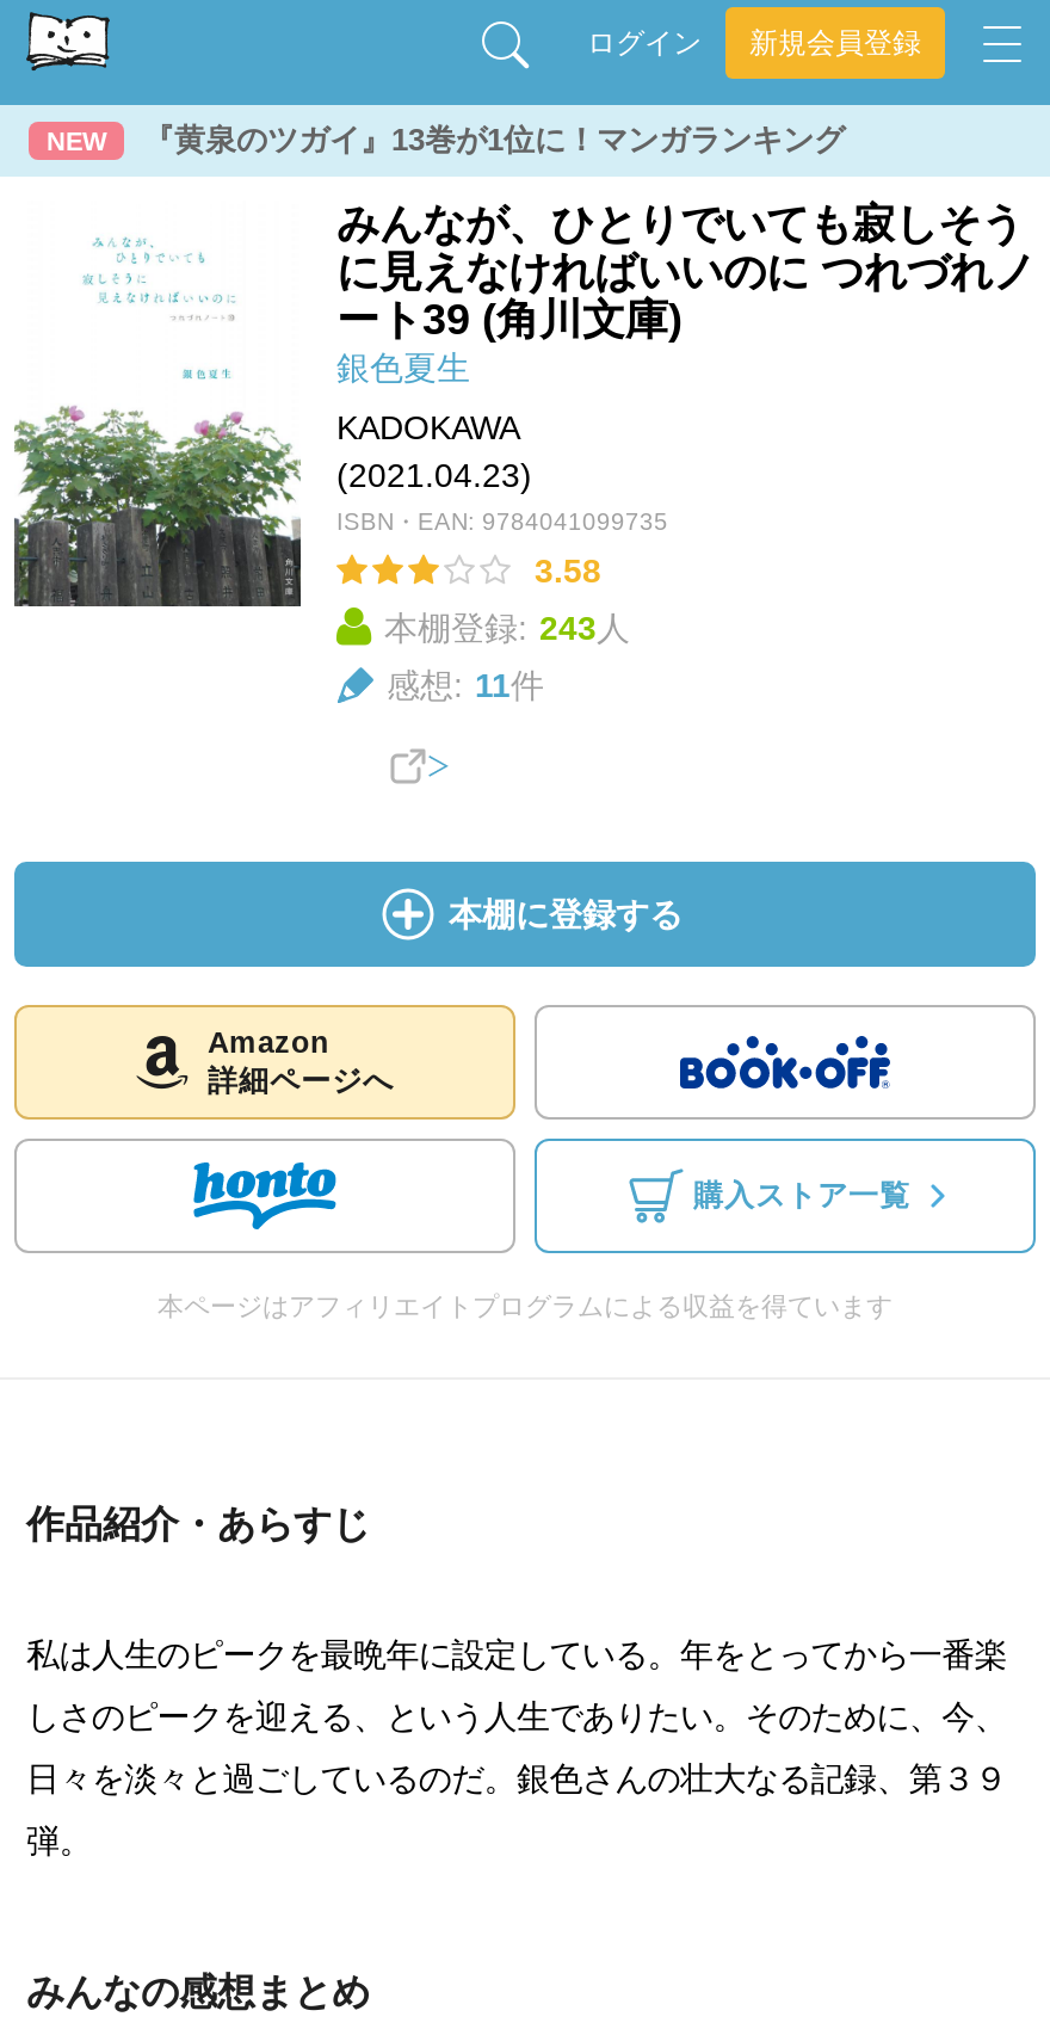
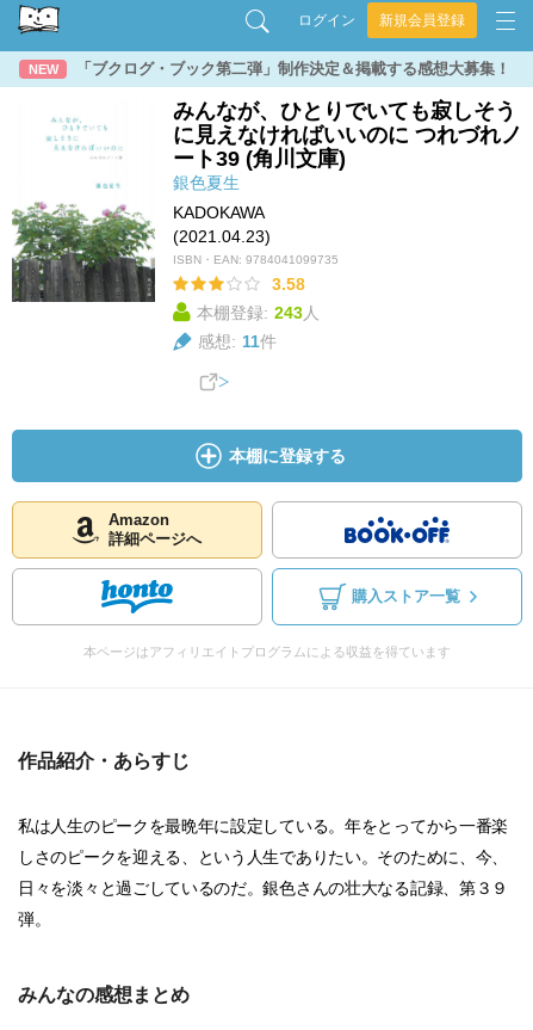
[143,122,845,158] 『黄泉のツガイ』13巻が1位に！マンガランキング -> [76,60,510,78] 「ブクログ・ブック第二弾」制作決定＆掲載する感想大募集！

